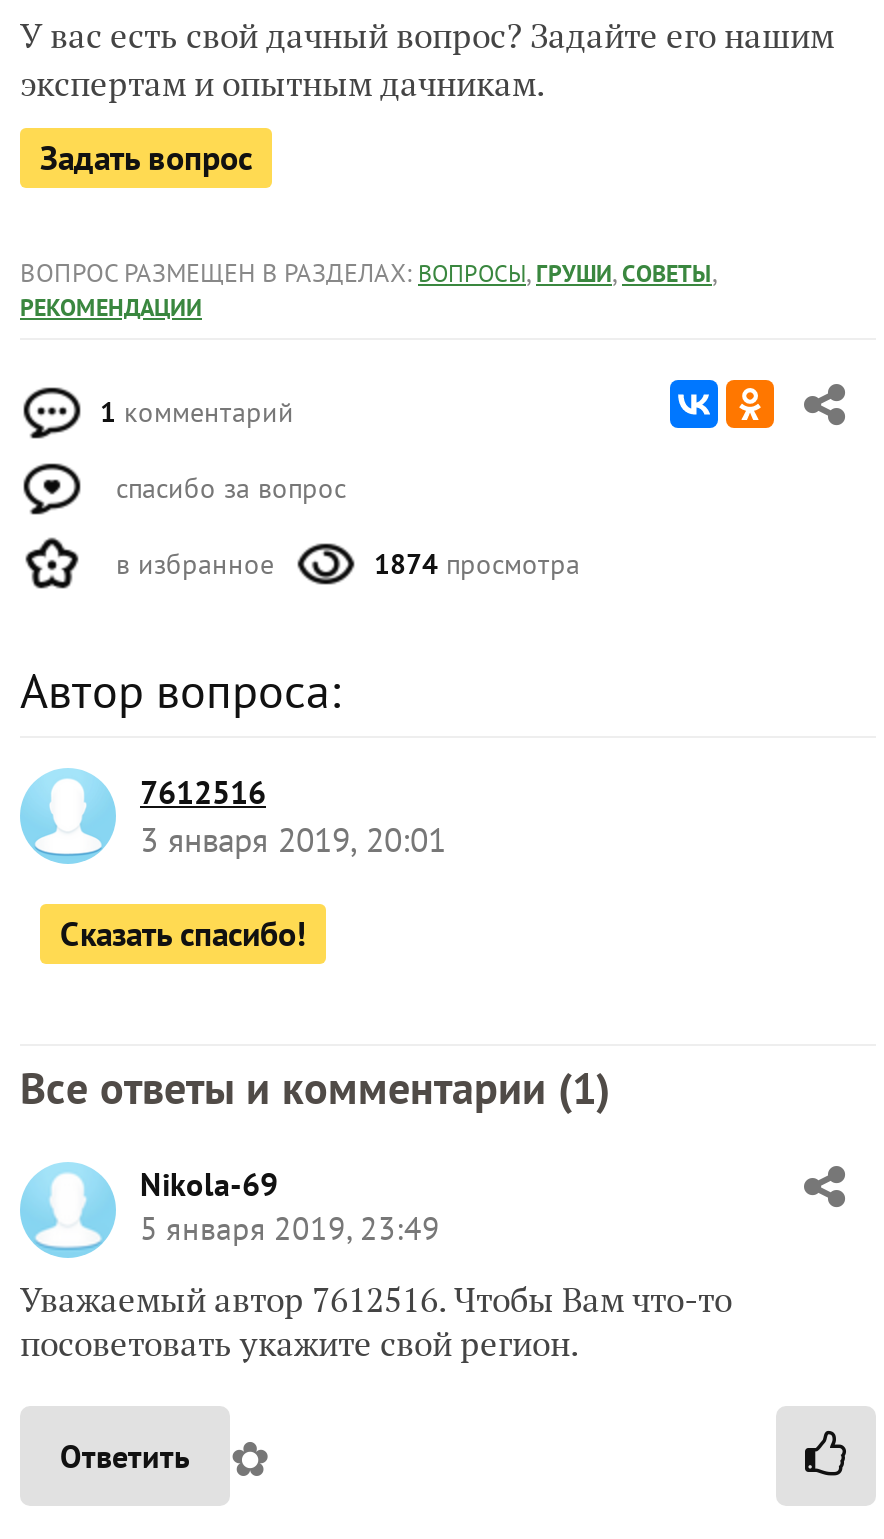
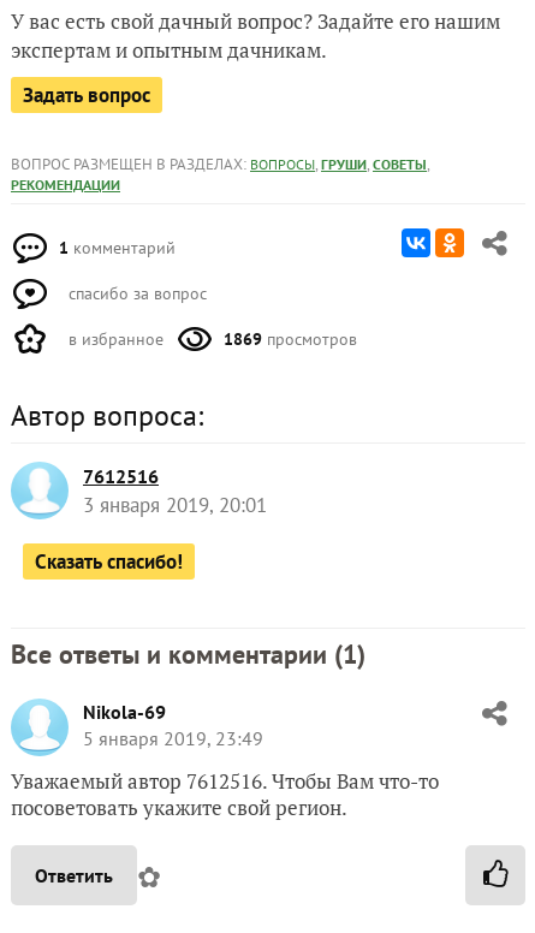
[374,546,580,582] 1874 просмотра -> [224,328,357,350] 1869 просмотров

